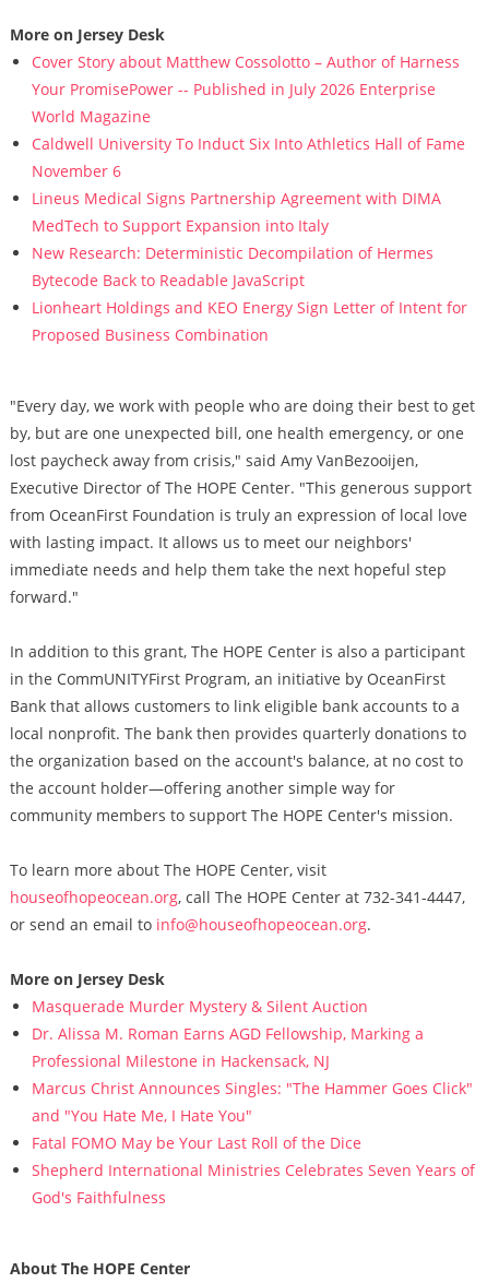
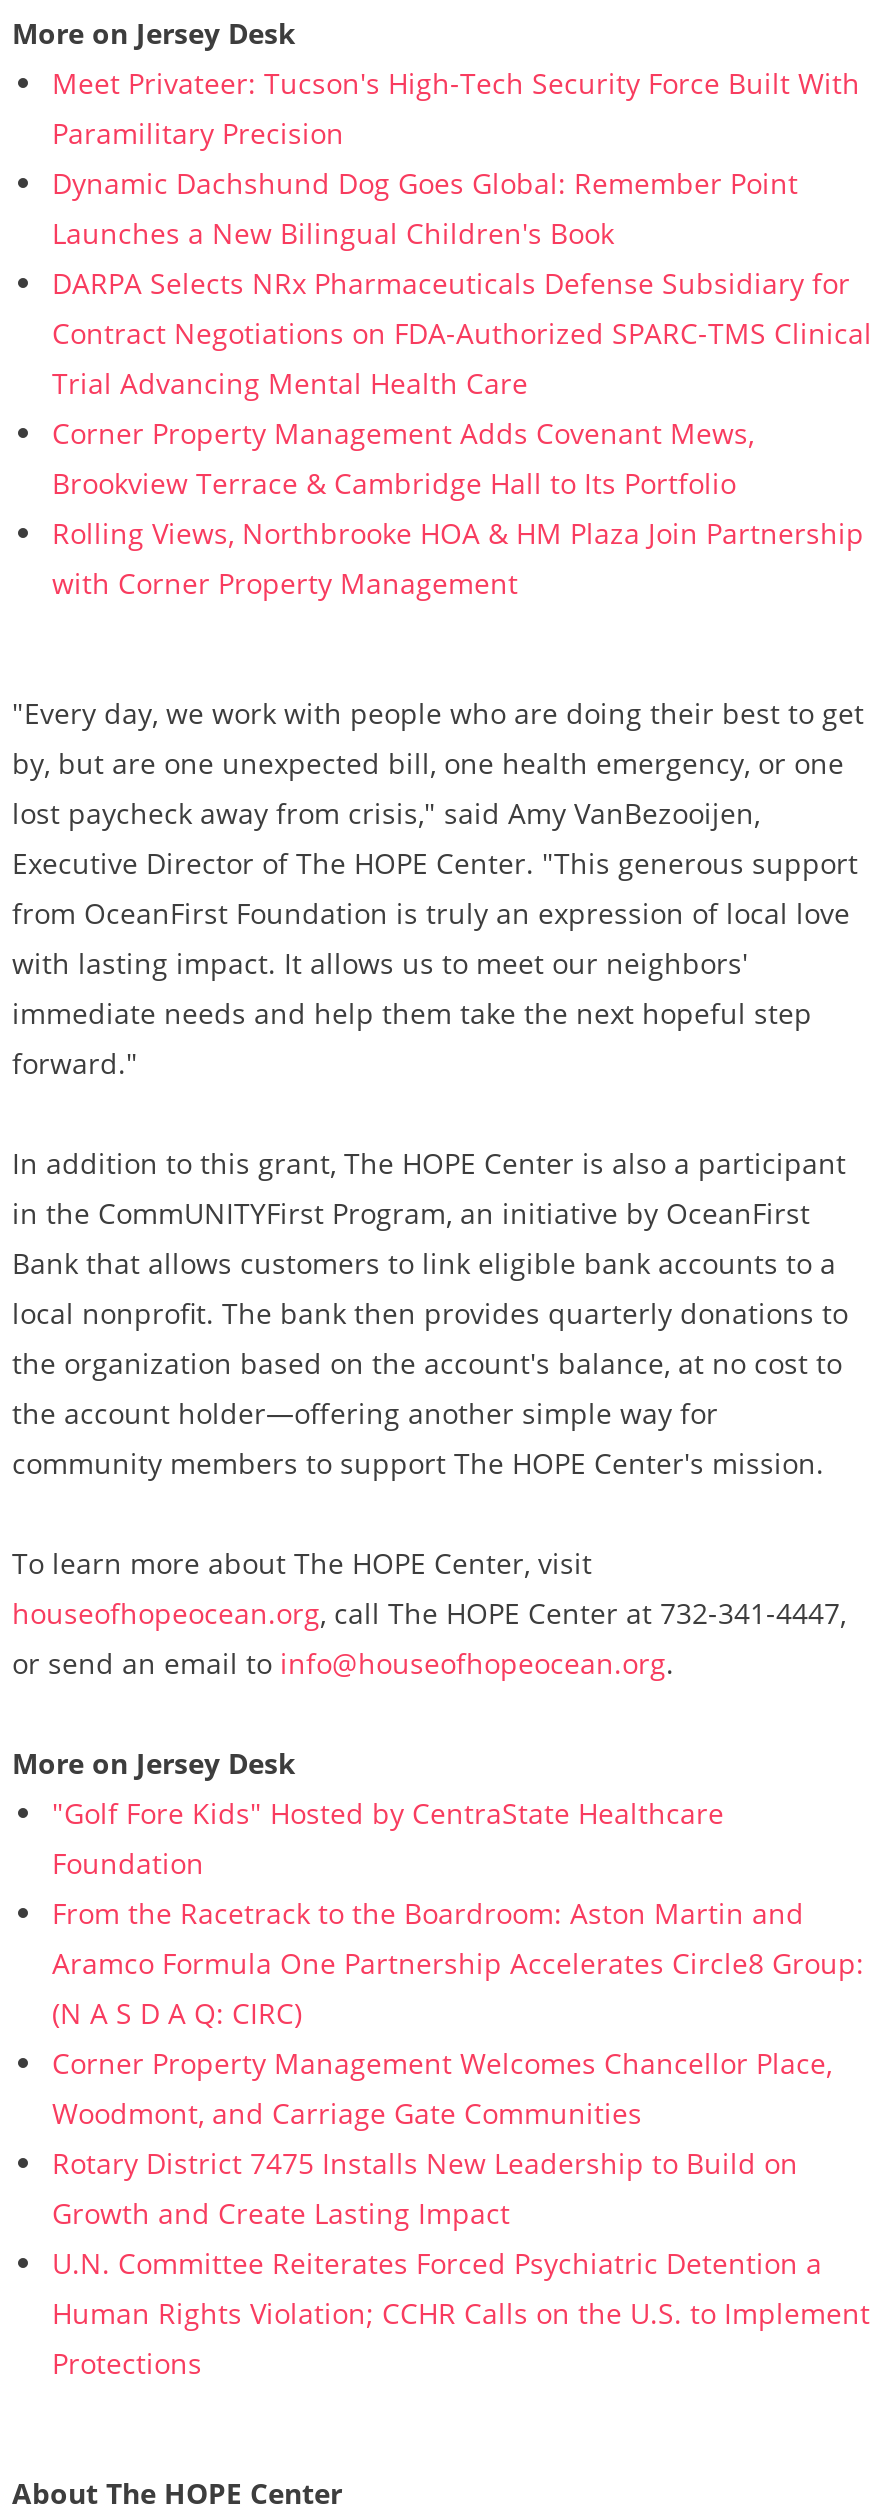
[32,51,467,345] Cover Story about Matthew Cossolotto – Author of Harness | Your PromisePower -- Published in July 2026 Enterprise | World Magazine | Caldwell University To Induct Six Into Athletics Hall of Fame | November 6 | Lineus Medical Signs Partnership Agreement with DIMA | MedTech to Support Expansion into Italy | New Research: Deterministic Decompilation of Hermes | Bytecode Back to Readable JavaScript | Lionheart Holdings and KEO Energy Sign Letter of Intent for | Proposed Business Combination -> [52,64,872,602] Meet Privateer: Tucson's High-Tech Security Force Built With | Paramilitary Precision | Dynamic Dachshund Dog Goes Global: Remember Point | Launches a New Bilingual Children's Book | DARPA Selects NRx Pharmaceuticals Defense Subsidiary for | Contract Negotiations on FDA-Authorized SPARC-TMS Clinical | Trial Advancing Mental Health Care | Corner Property Management Adds Covenant Mews, | Brookview Terrace & Cambridge Hall to Its Portfolio | Rolling Views, Northbrooke HOA & HM Plaza Join Partnership | with Corner Property Management
[32,996,475,1208] Masquerade Murder Mystery & Silent Auction | Dr. Alissa M. Roman Earns AGD Fellowship, Marking a | Professional Milestone in Hackensack, NJ | Marcus Christ Announces Singles: "The Hammer Goes Click" | and "You Hate Me, I Hate You" | Fatal FOMO May be Your Last Roll of the Dice | Shepherd International Ministries Celebrates Seven Years of | God's Faithfulness -> [52,1794,870,2382] "Golf Fore Kids" Hosted by CentraState Healthcare | Foundation | From the Racetrack to the Boardroom: Aston Martin and | Aramco Formula One Partnership Accelerates Circle8 Group: | (N A S D A Q: CIRC) | Corner Property Management Welcomes Chancellor Place, | Woodmont, and Carriage Gate Communities | Rotary District 7475 Installs New Leadership to Build on | Growth and Create Lasting Impact | U.N. Committee Reiterates Forced Psychiatric Detention a | Human Rights Violation; CCHR Calls on the U.S. to Implement | Protections

